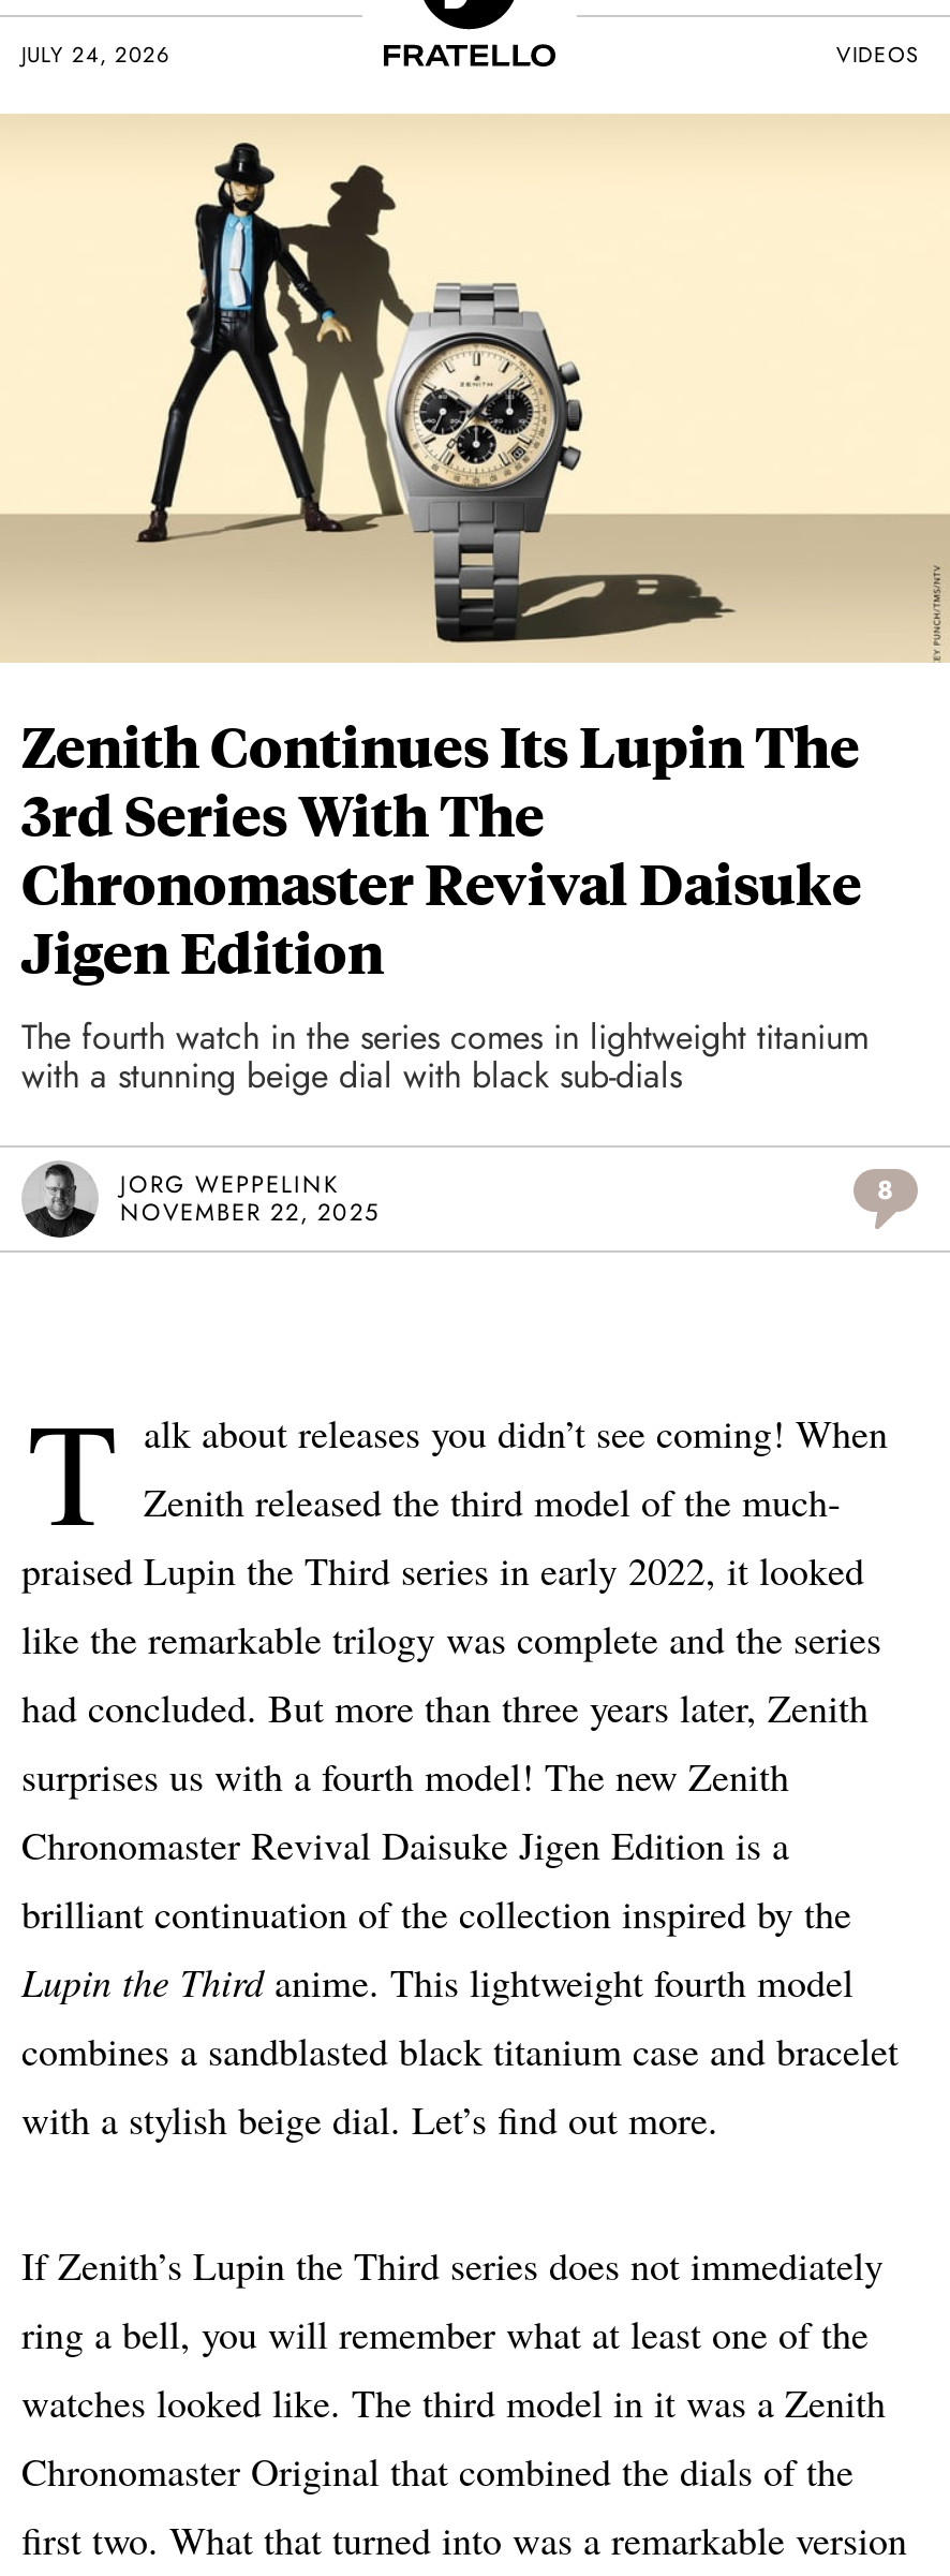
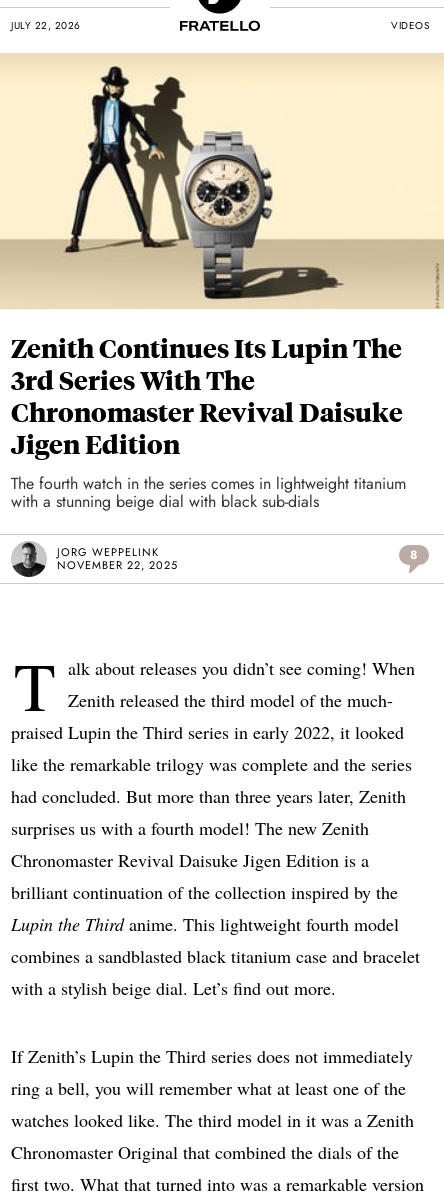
[21,39,170,71] JULY 24, 2026 -> [11,18,80,33] JULY 22, 2026

